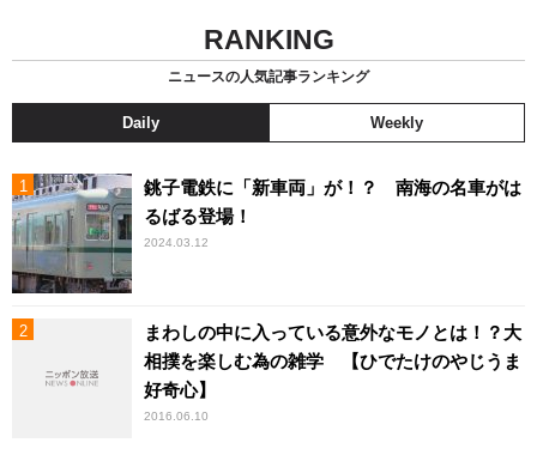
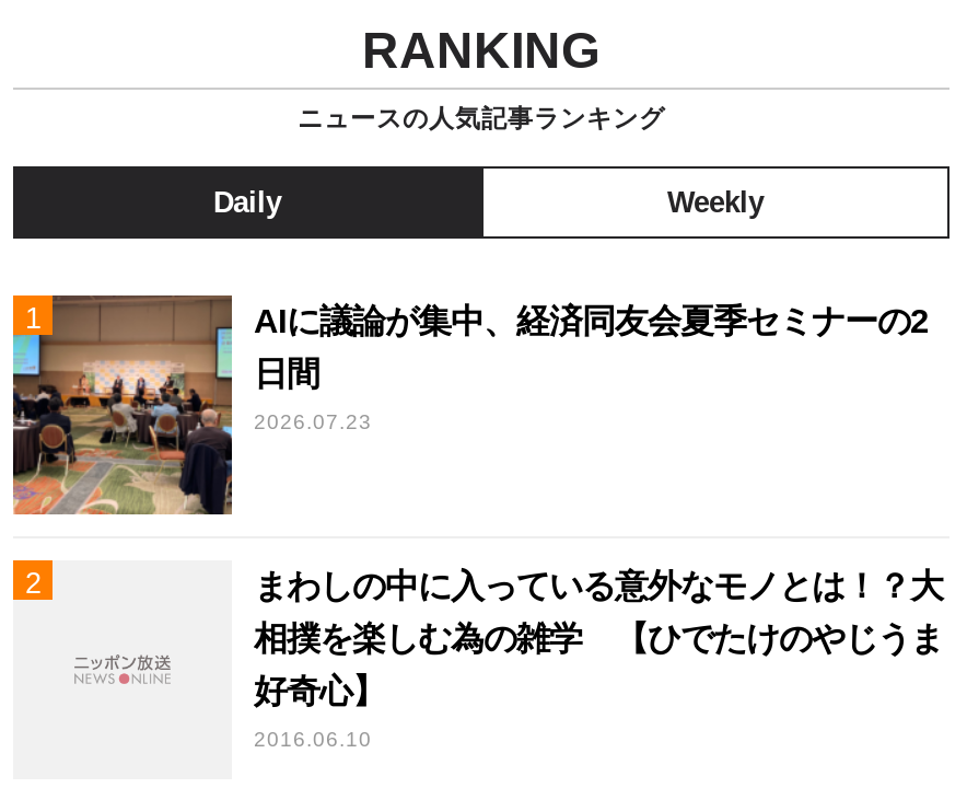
[11,174,521,295] [image] | 銚子電鉄に「新車両」が！？ 南海の名車がは | るばる登場！ -> [11,293,928,517] [image] | AIに議論が集中、経済同友会夏季セミナーの2 | 日間
[144,236,209,250] 2024.03.12 -> [254,410,372,434] 2026.07.23

